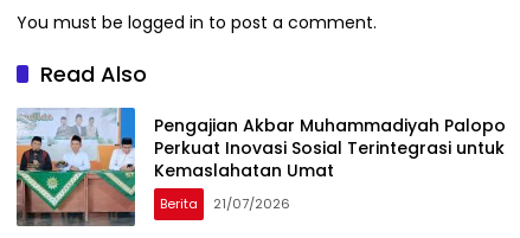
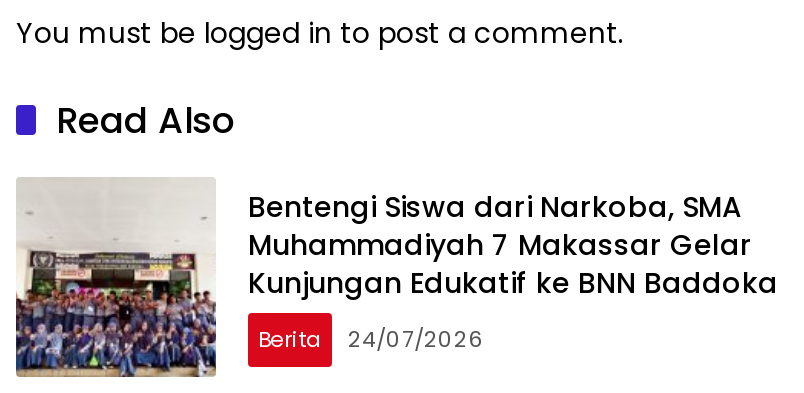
[15,107,506,227] [image] | Pengajian Akbar Muhammadiyah Palopo | Perkuat Inovasi Sosial Terintegrasi untuk | Kemaslahatan Umat -> [14,177,778,379] [image] | Bentengi Siswa dari Narkoba, SMA | Muhammadiyah 7 Makassar Gelar | Kunjungan Edukatif ke BNN Baddoka
[160,194,290,213] Berita 21/07/2026 -> [258,322,484,354] Berita 24/07/2026

